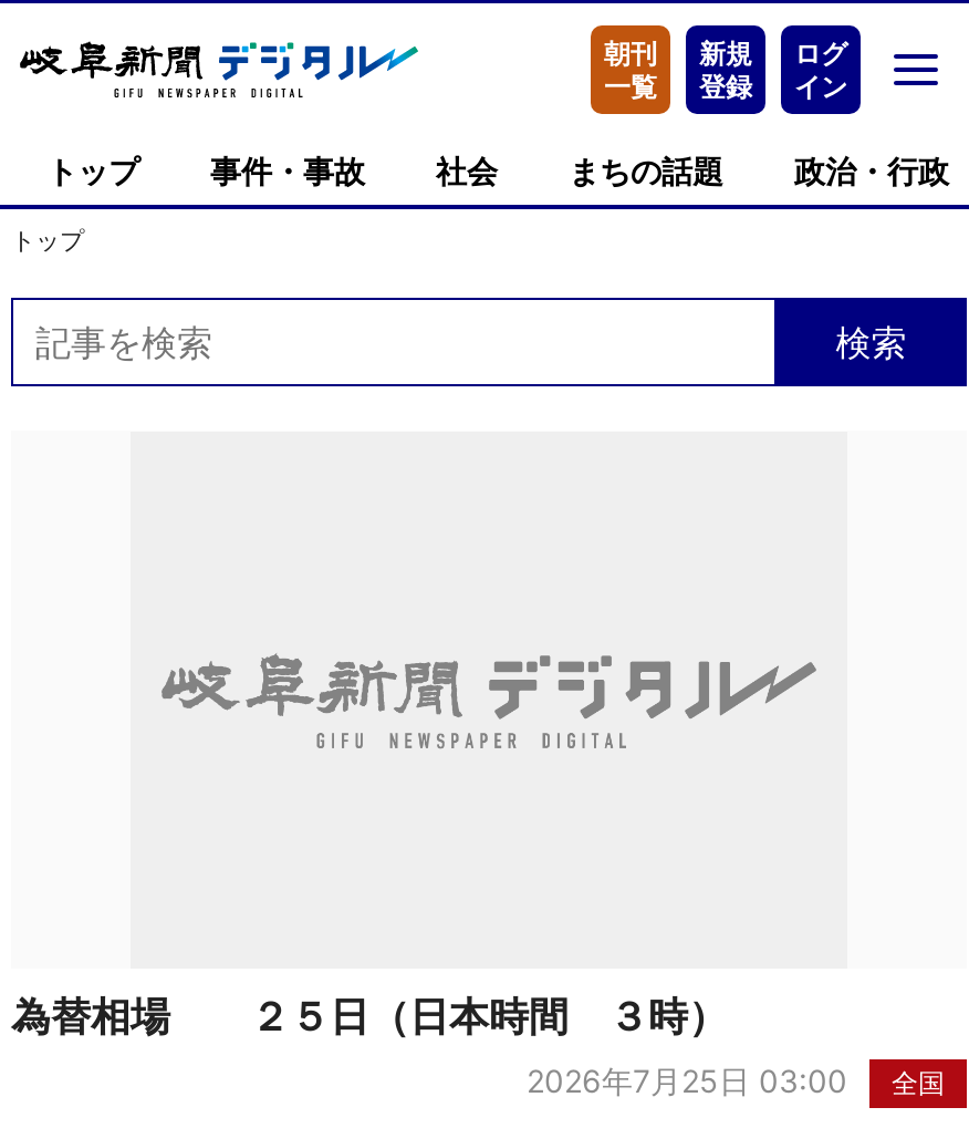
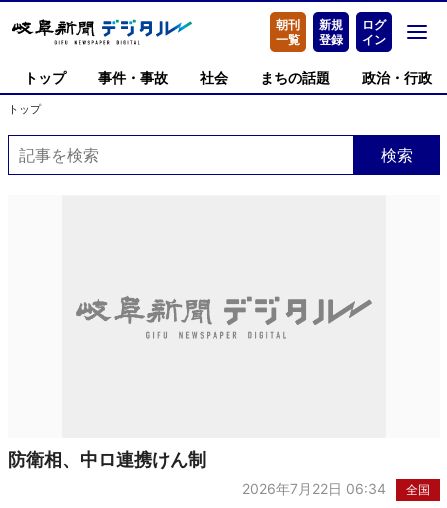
[11,993,728,1039] 為替相場 ２５日（日本時間 ３時） -> [8,449,206,470] 防衛相、中ロ連携けん制
[527,1062,945,1099] 2026年7月25日 03:00 全国 -> [242,480,430,497] 2026年7月22日 06:34 全国

